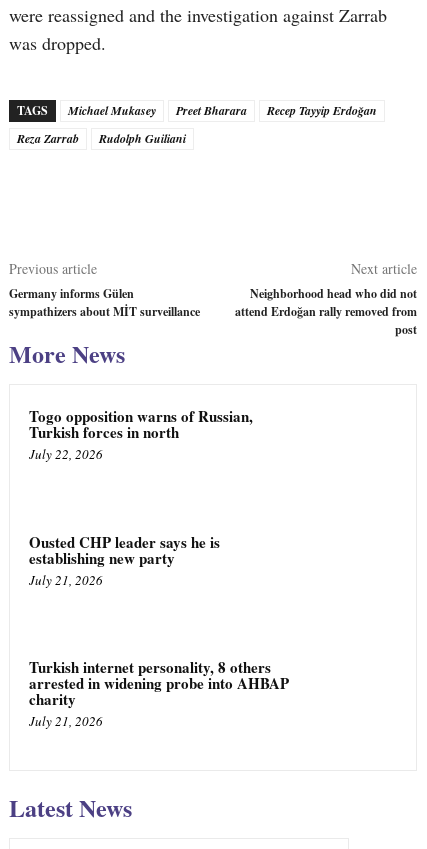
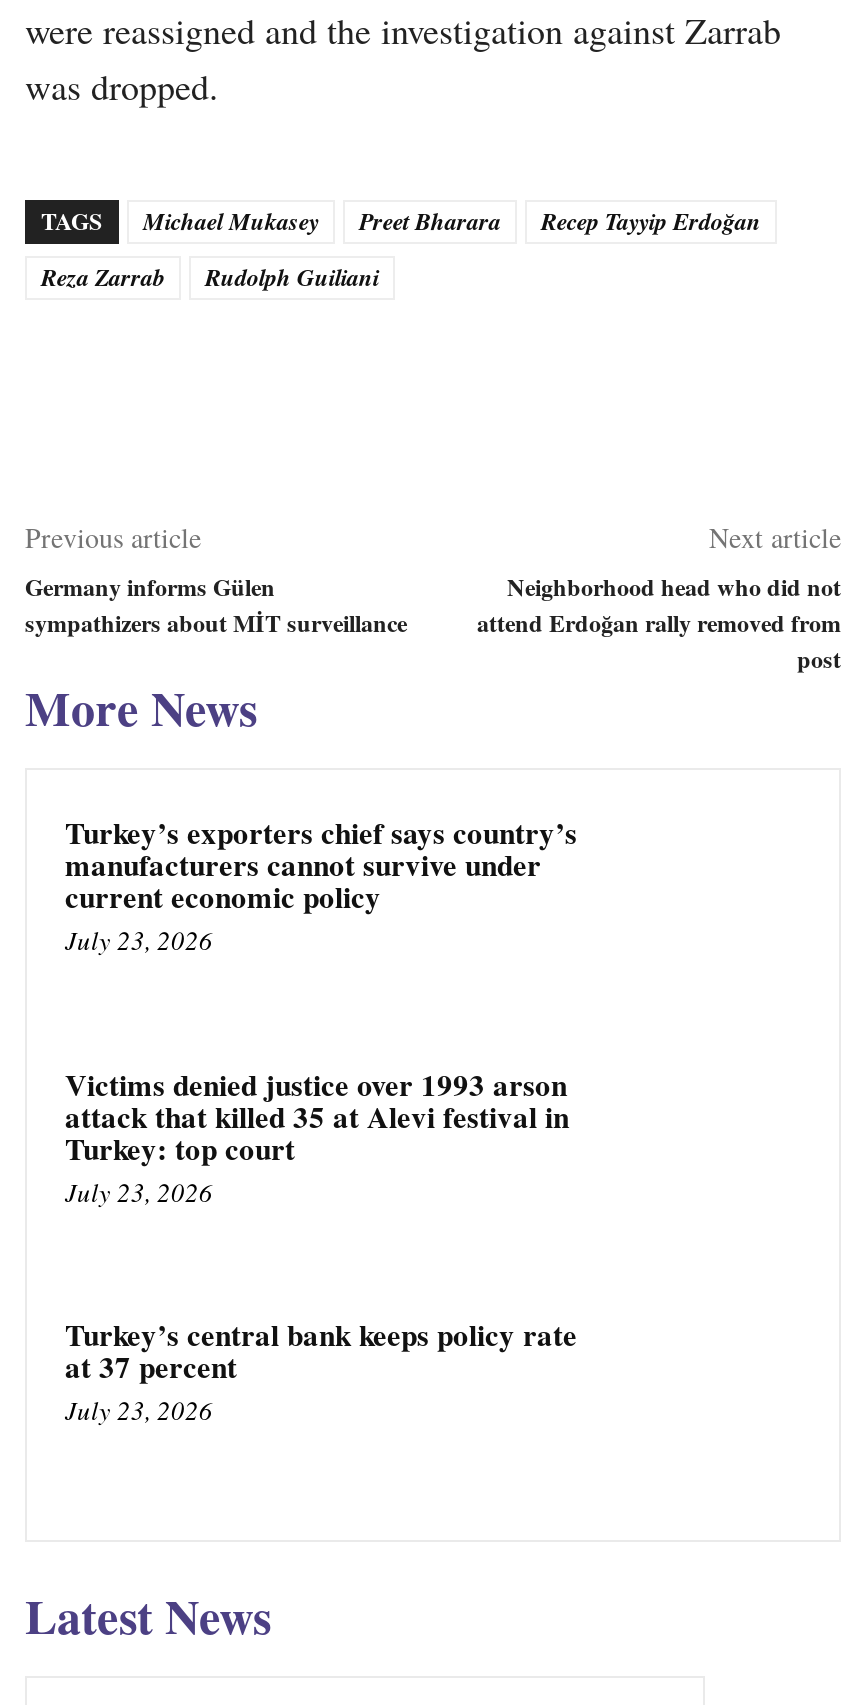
[29,405,253,463] Togo opposition warns of Russian, | Turkish forces in north | July 22, 2026 -> [65,810,577,958] Turkey’s exporters chief says country’s | manufacturers cannot survive under | current economic policy | July 23, 2026
[29,531,220,589] Ousted CHP leader says he is | establishing new party | July 21, 2026 -> [65,1062,569,1210] Victims denied justice over 1993 arson | attack that killed 35 at Alevi festival in | Turkey: top court | July 23, 2026
[29,656,289,730] Turkish internet personality, 8 others | arrested in widening probe into AHBAP | charity | July 21, 2026 -> [65,1313,577,1429] Turkey’s central bank keeps policy rate | at 37 percent | July 23, 2026

